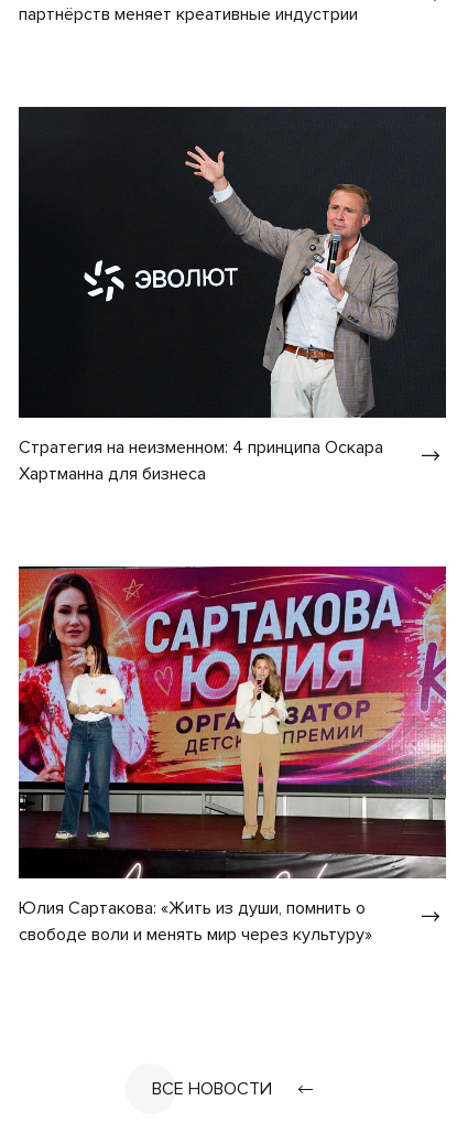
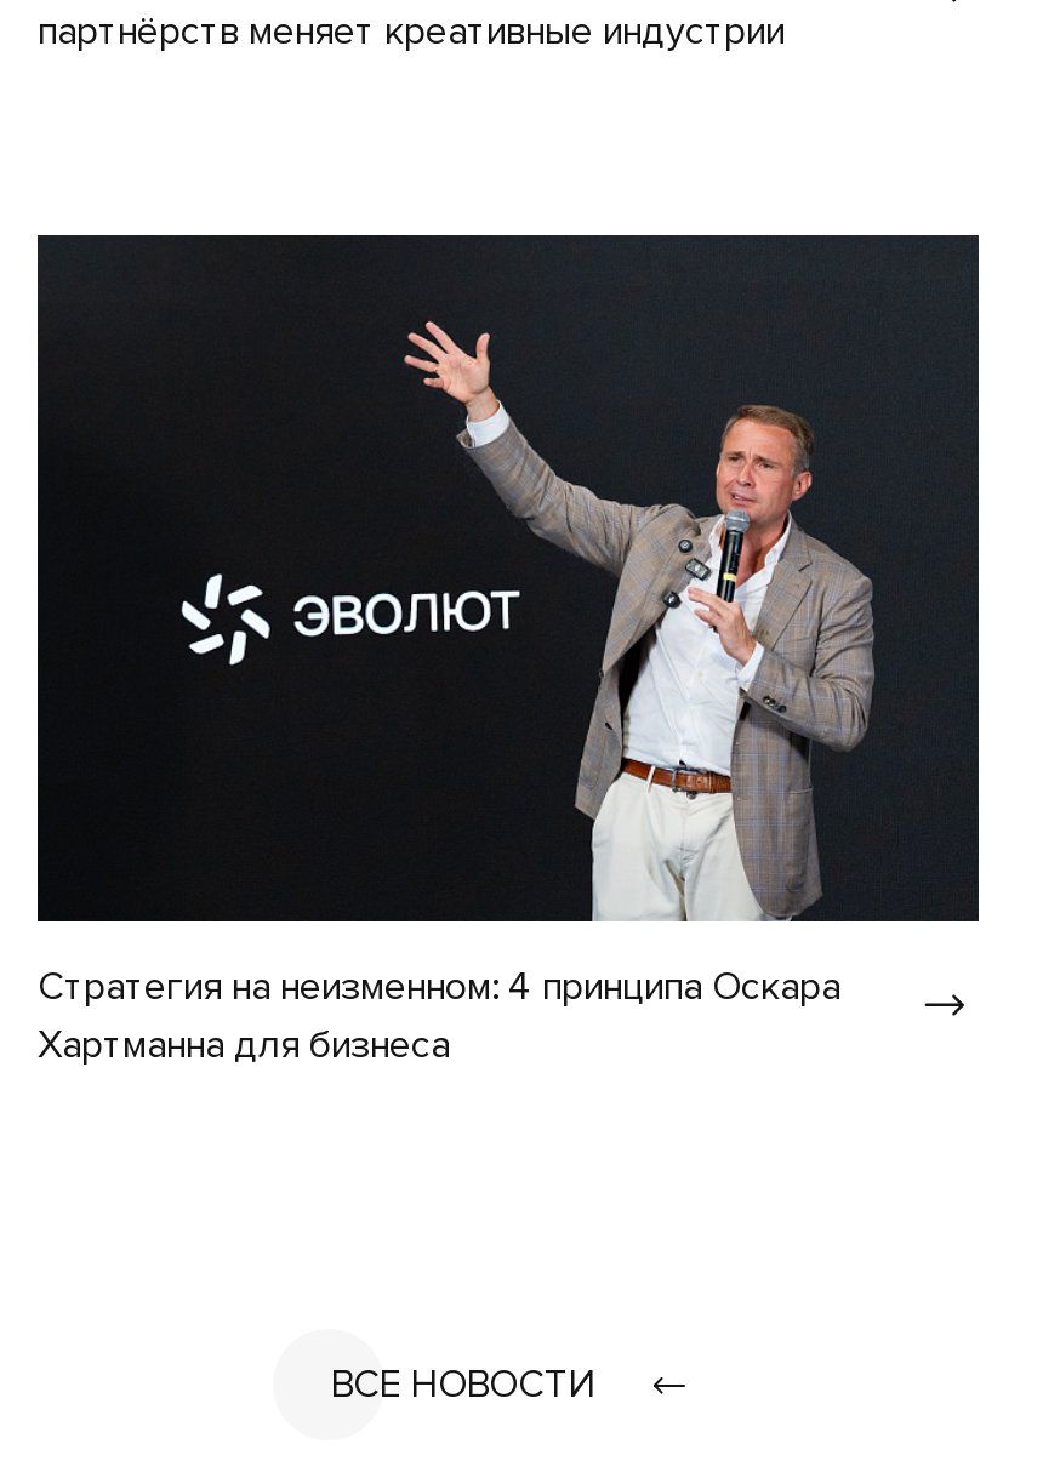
[18,565,447,945] [image] | Юлия Сартакова: «Жить из души, помнить о | свободе воли и менять мир через культуру» -> none

